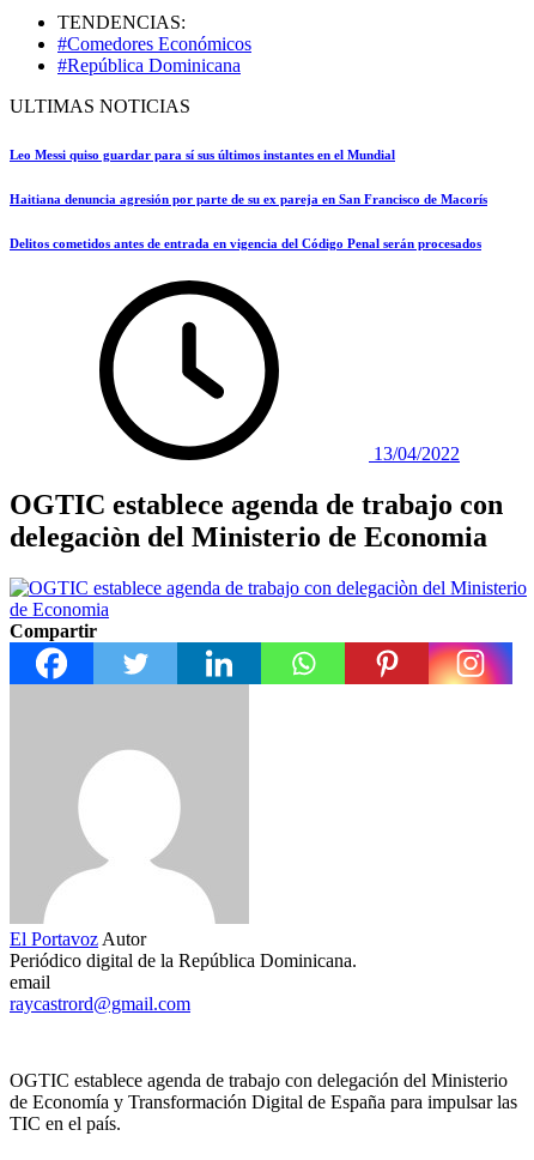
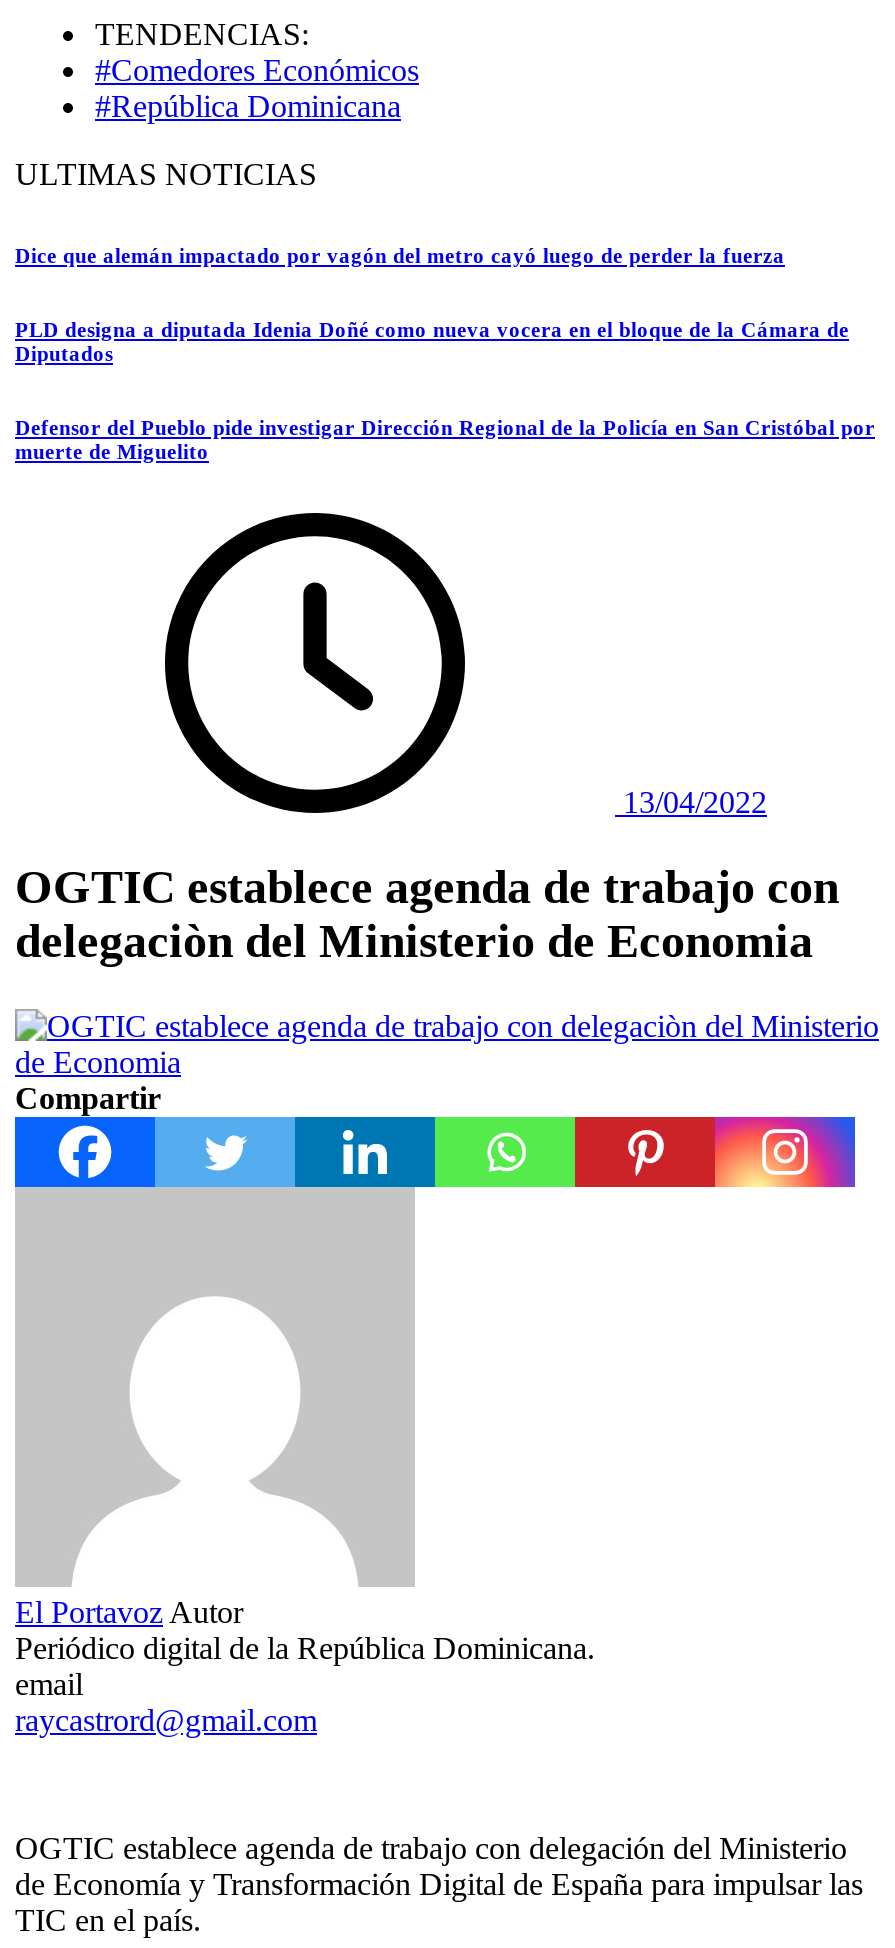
[10,147,395,162] Leo Messi quiso guardar para sí sus últimos instantes en el Mundial -> [15,243,785,267] Dice que alemán impactado por vagón del metro cayó luego de perder la fuerza
[10,191,487,206] Haitiana denuncia agresión por parte de su ex pareja en San Francisco de Macorís -> [15,317,849,365] PLD designa a diputada Idenia Doñé como nueva vocera en el bloque de la Cámara de | Diputados
[10,236,481,250] Delitos cometidos antes de entrada en vigencia del Código Penal serán procesados -> [15,414,875,462] Defensor del Pueblo pide investigar Dirección Regional de la Policía en San Cristóbal por | muerte de Miguelito

